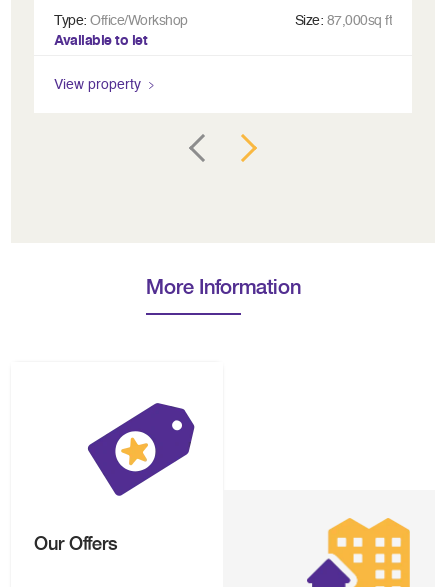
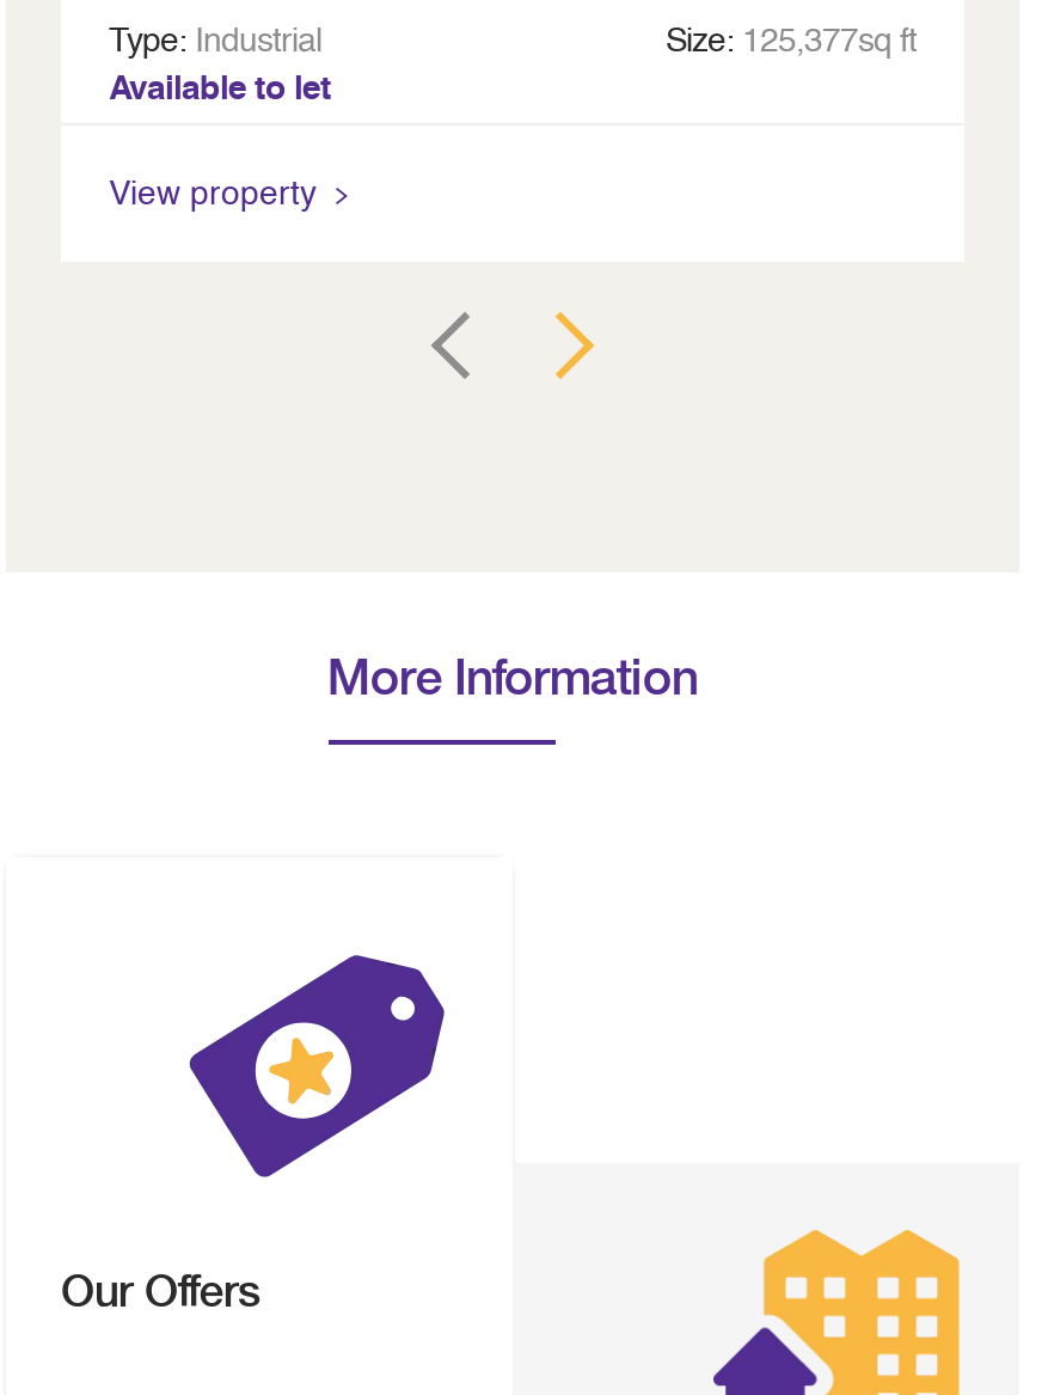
[54,14,392,28] Type: Office/Workshop | Size: 87,000sq ft -> [109,26,917,59] Type: Industrial | Size: 125,377sq ft

